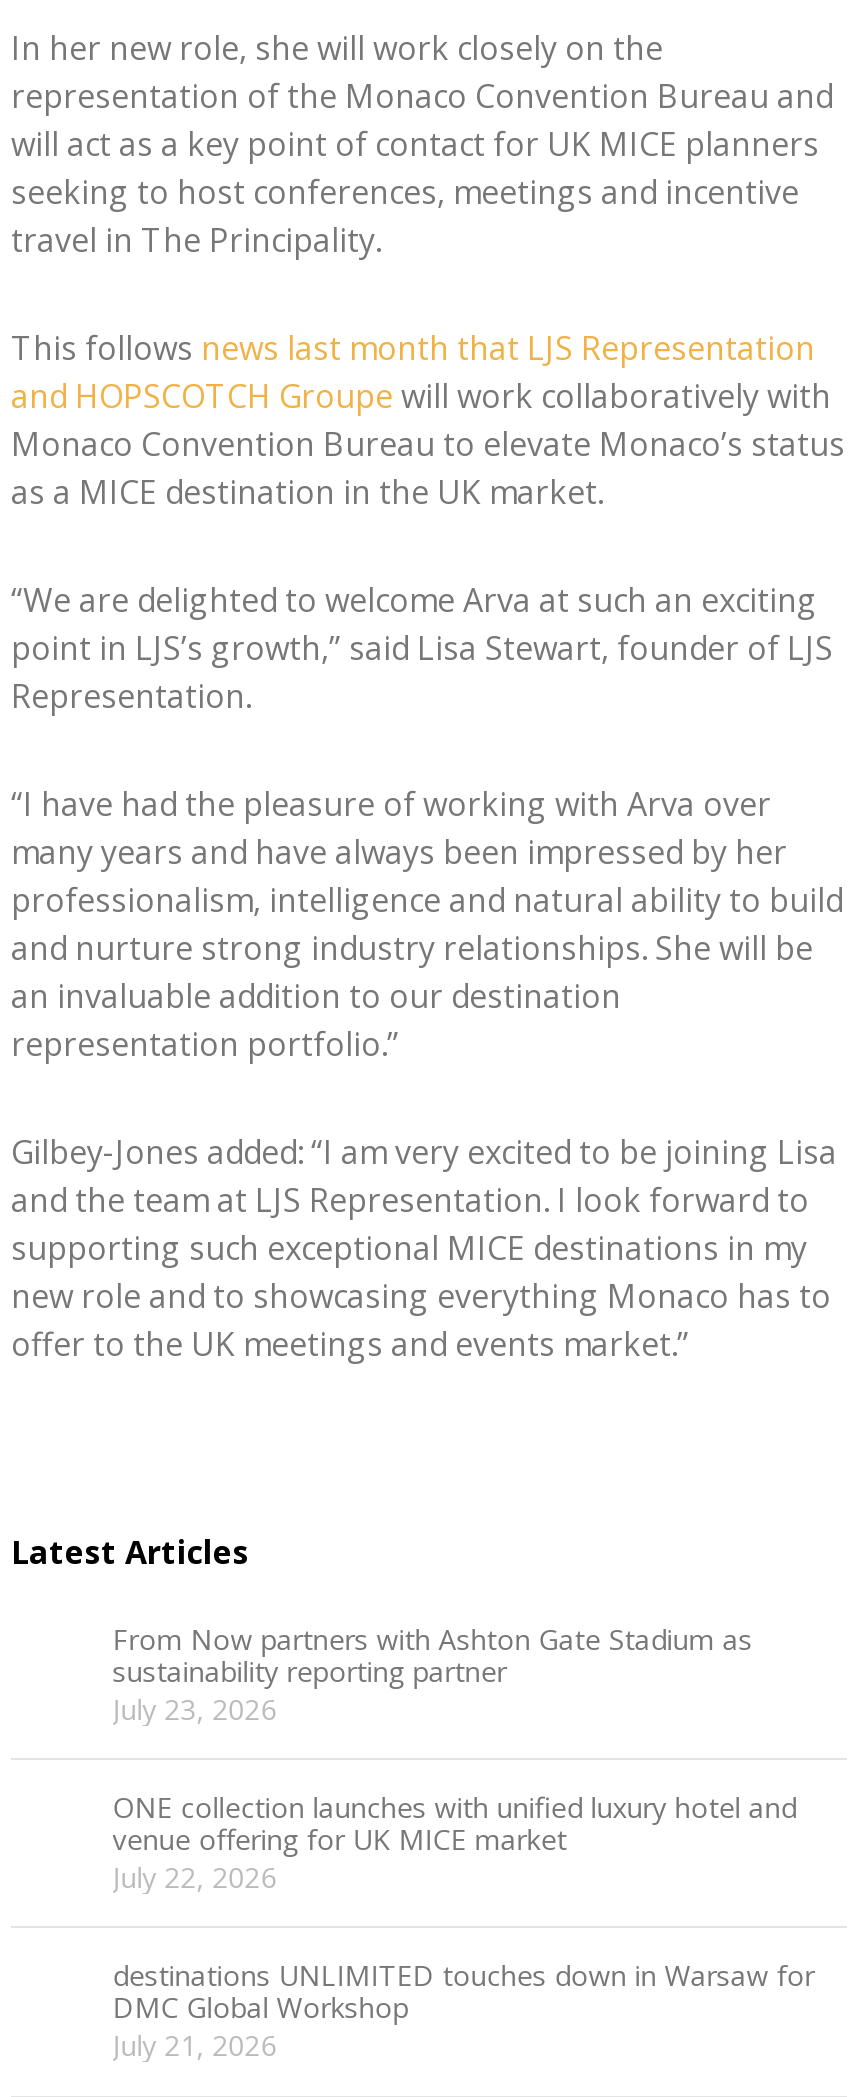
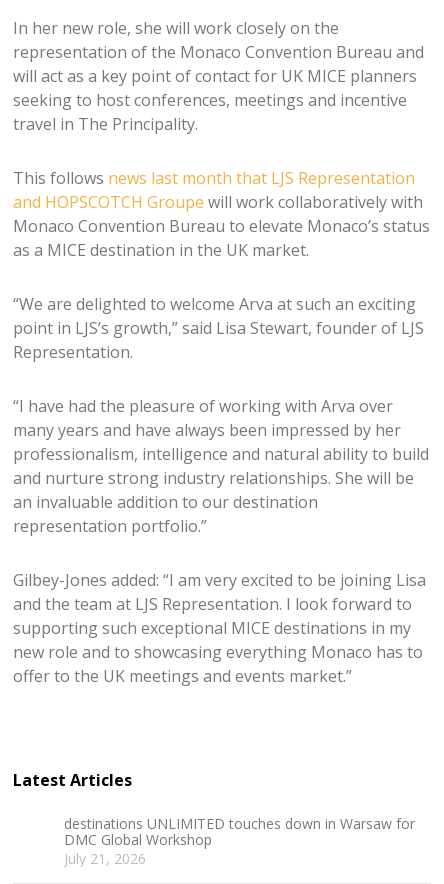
[113,1619,797,1896] From Now partners with Ashton Gate Stadium as | sustainability reporting partner | July 23, 2026 | ONE collection launches with unified luxury hotel and | venue offering for UK MICE market | July 22, 2026 -> none

